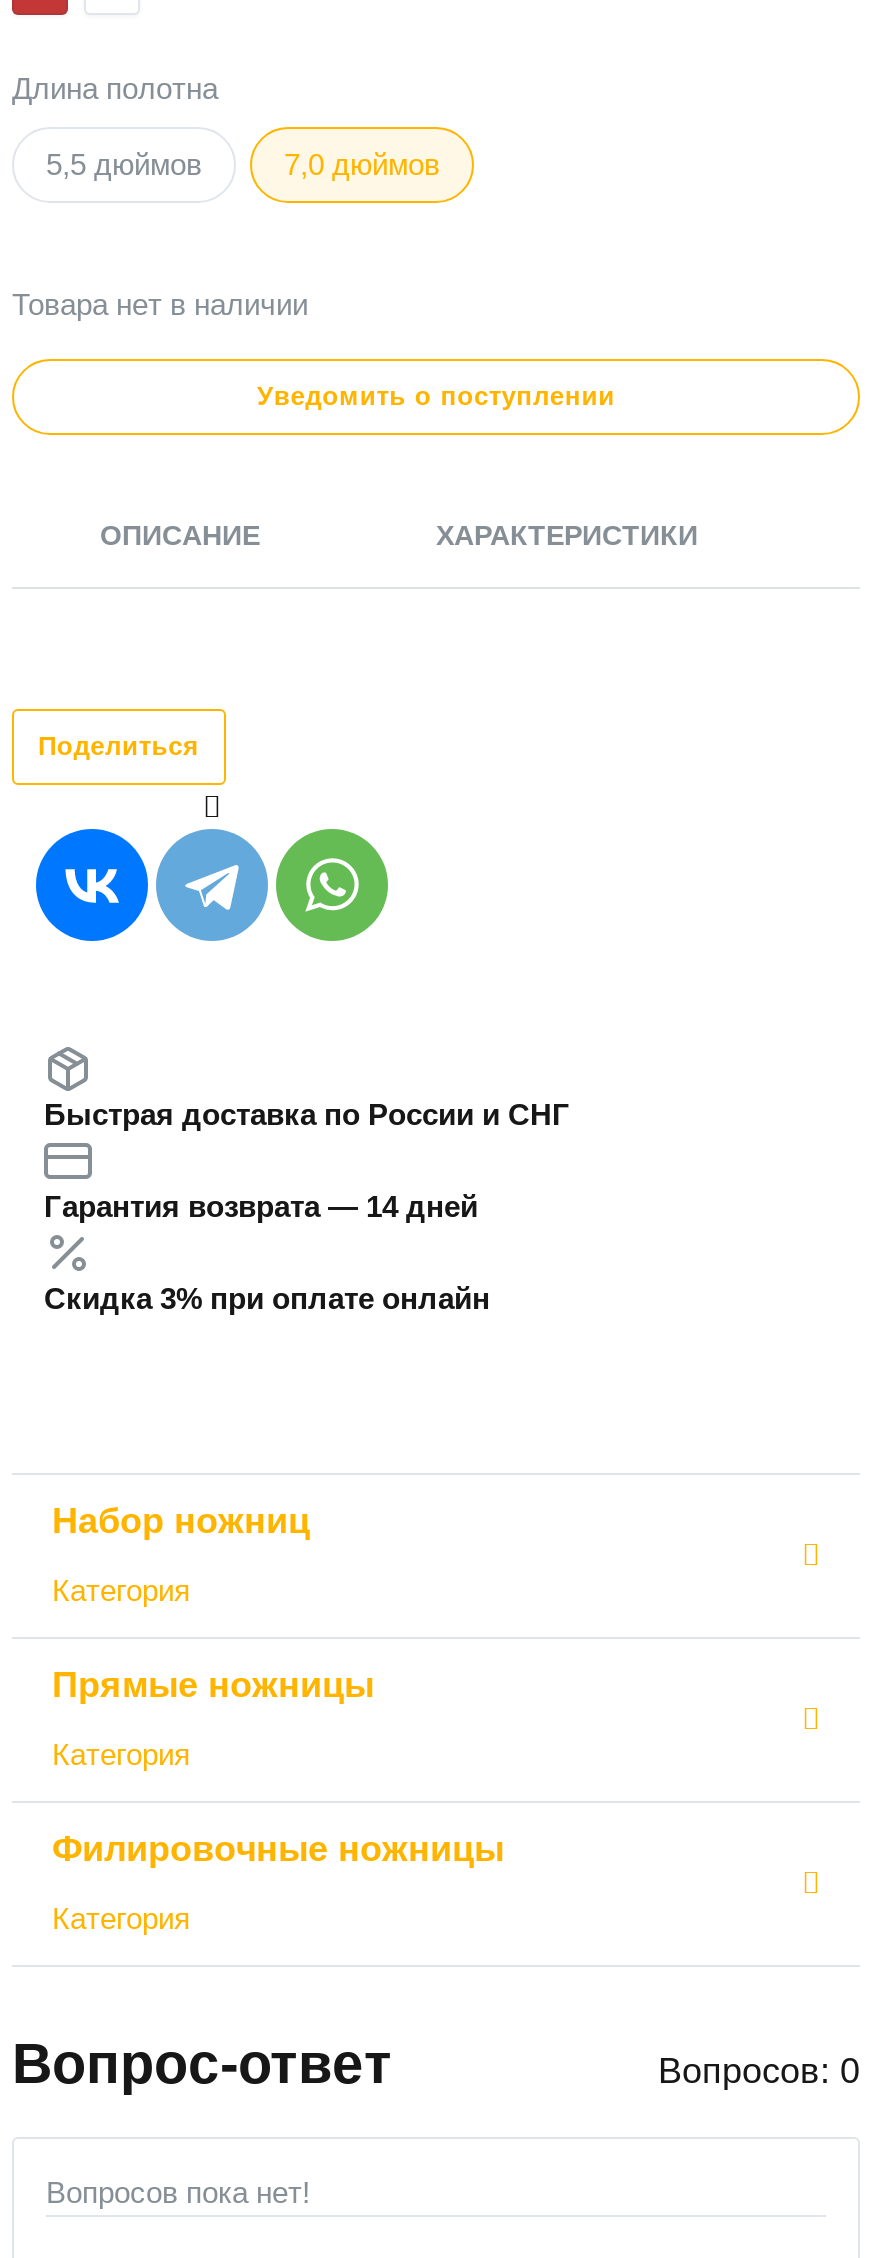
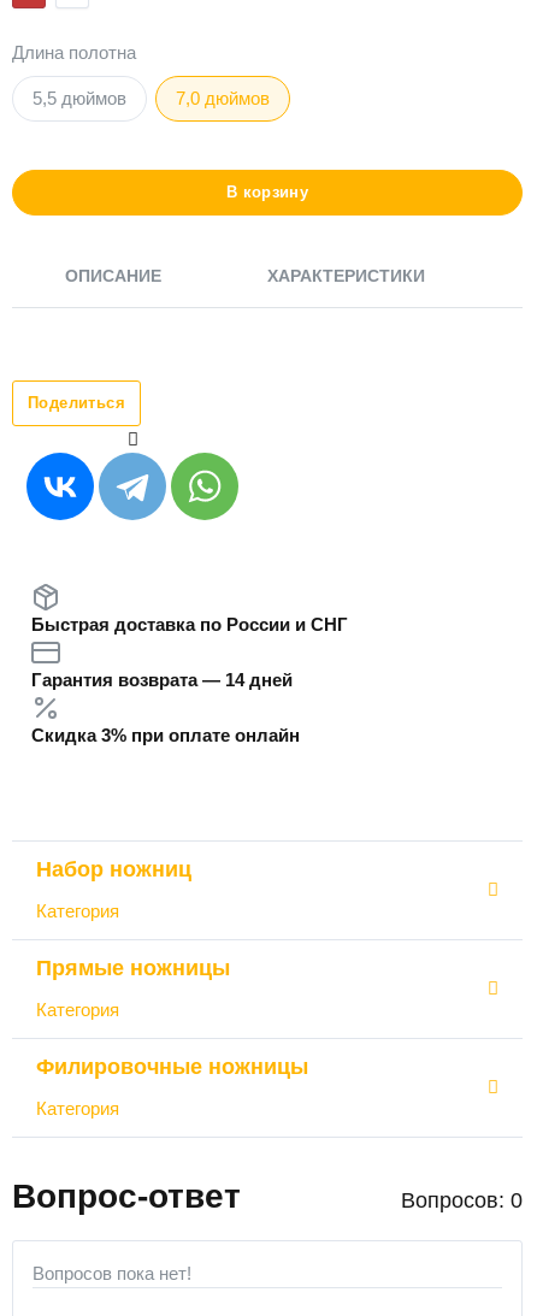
[12,287,615,411] Товара нет в наличии | Уведомить о поступлении -> [226,183,308,201] В корзину

